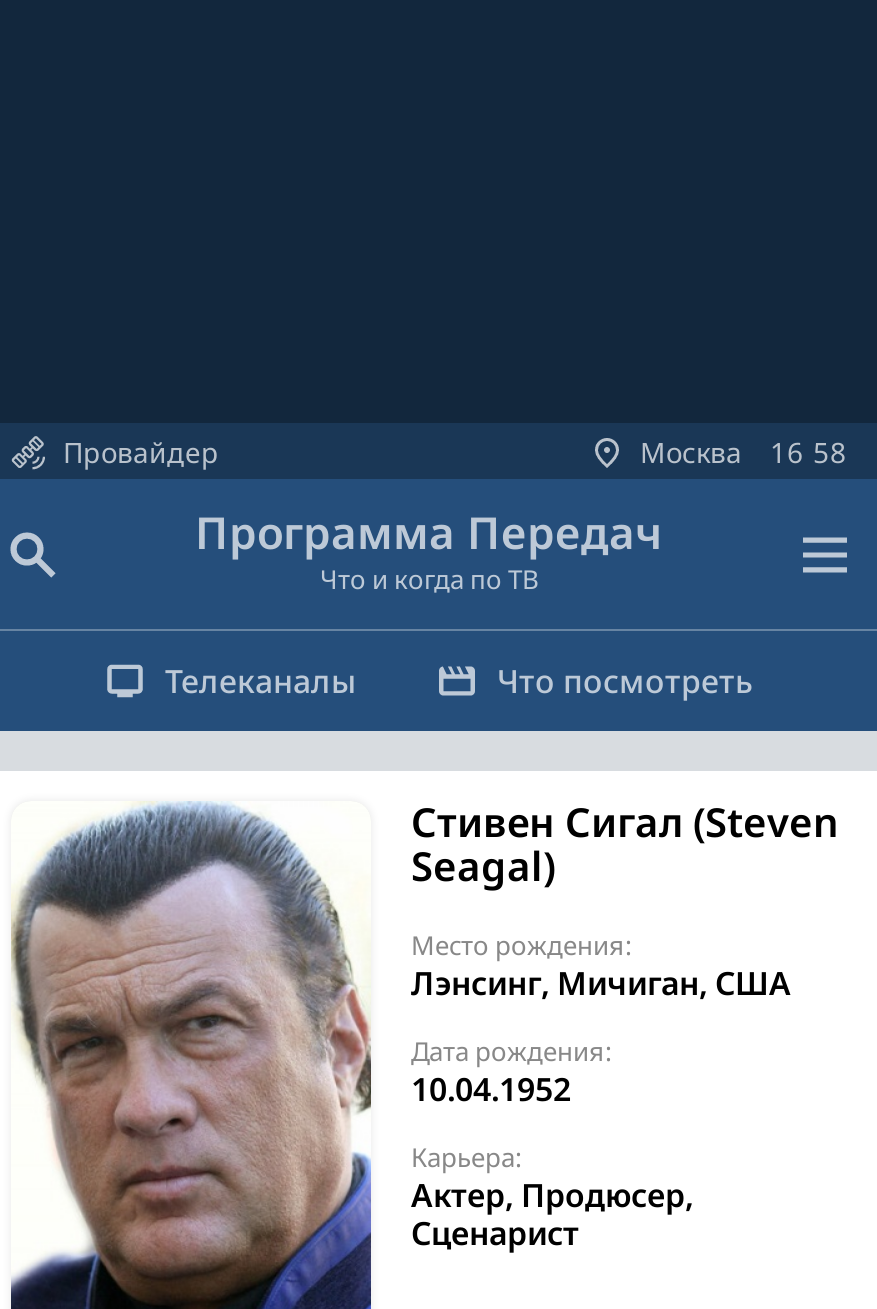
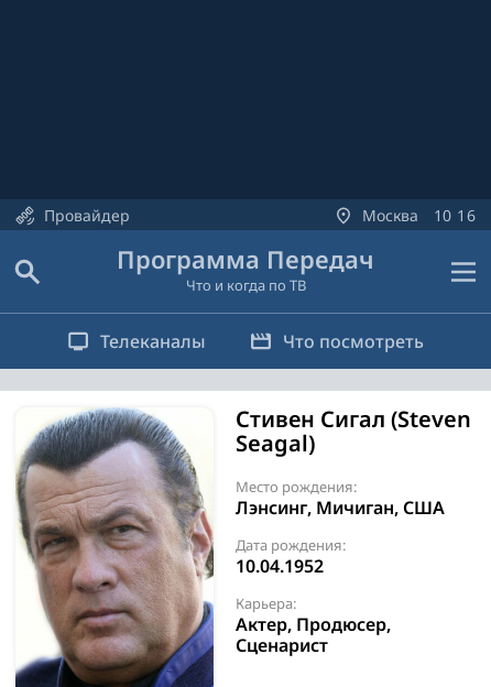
[640,432,847,470] Москва 16: 58 -> [362,204,476,225] Москва 10 16

